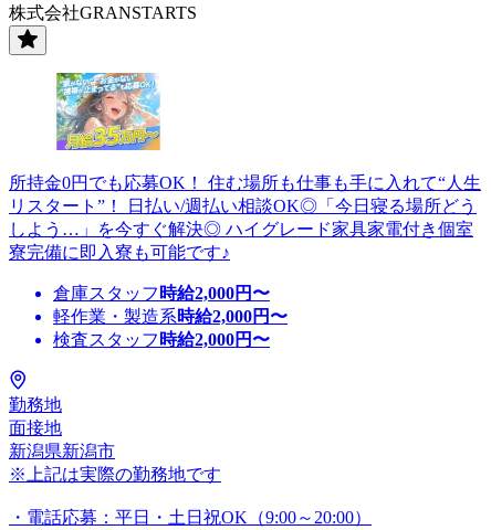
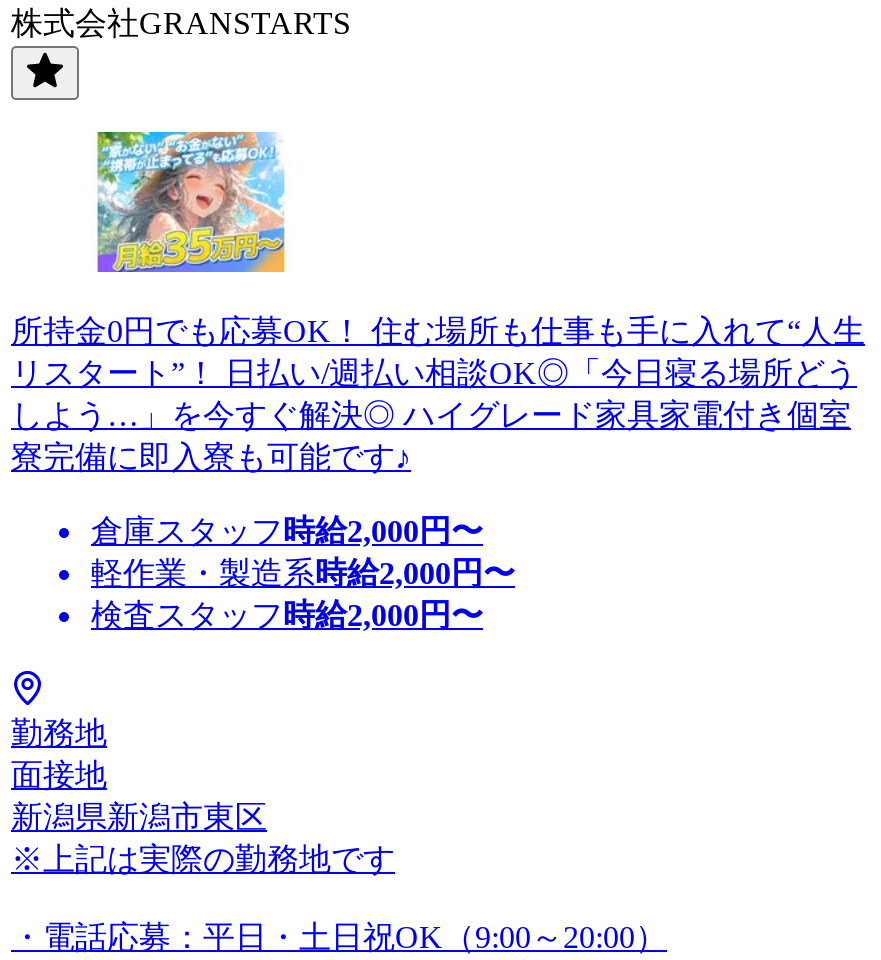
[9,442,115,460] 新潟県新潟市 -> [11,800,267,834] 新潟県新潟市東区

